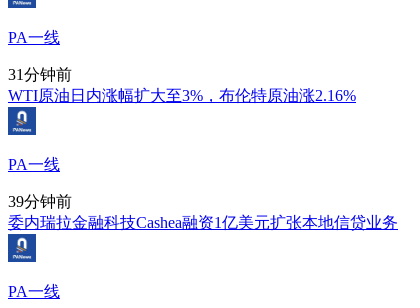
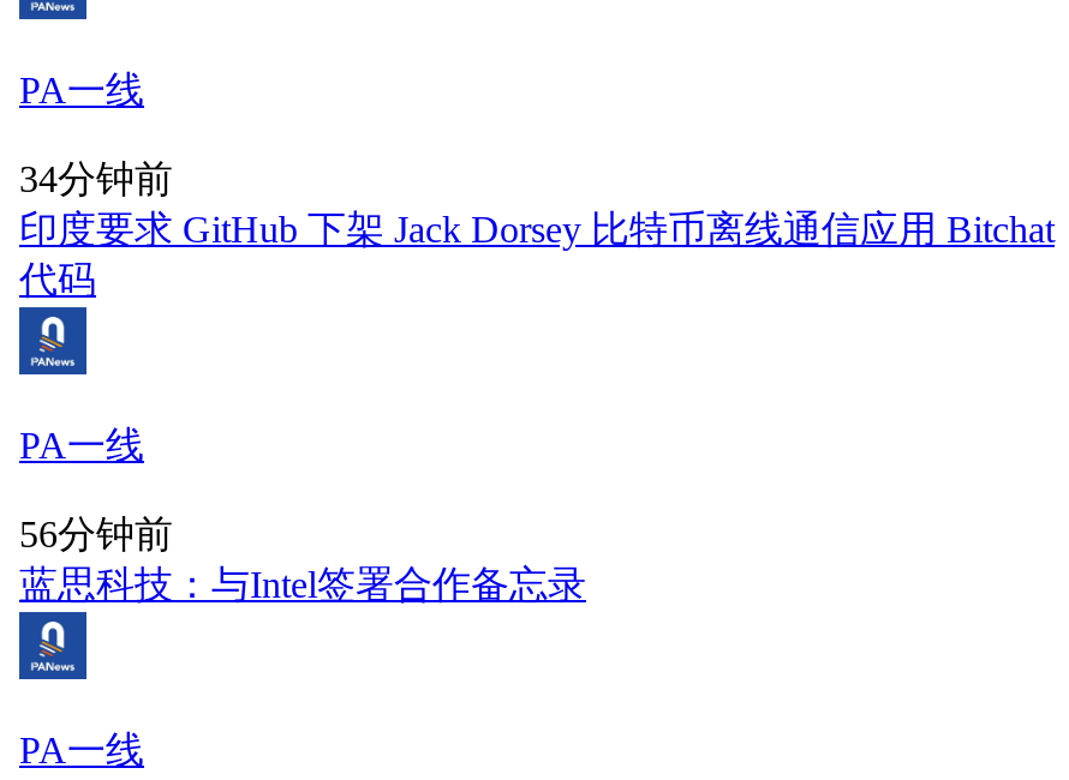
[8,66,356,104] 31分钟前 | WTI原油日内涨幅扩大至3%，布伦特原油涨2.16% -> [19,158,1055,300] 34分钟前 | 印度要求 GitHub 下架 Jack Dorsey 比特币离线通信应用 Bitchat | 代码
[8,193,398,231] 39分钟前 | 委内瑞拉金融科技Cashea融资1亿美元扩张本地信贷业务 -> [19,513,586,604] 56分钟前 | 蓝思科技：与Intel签署合作备忘录

